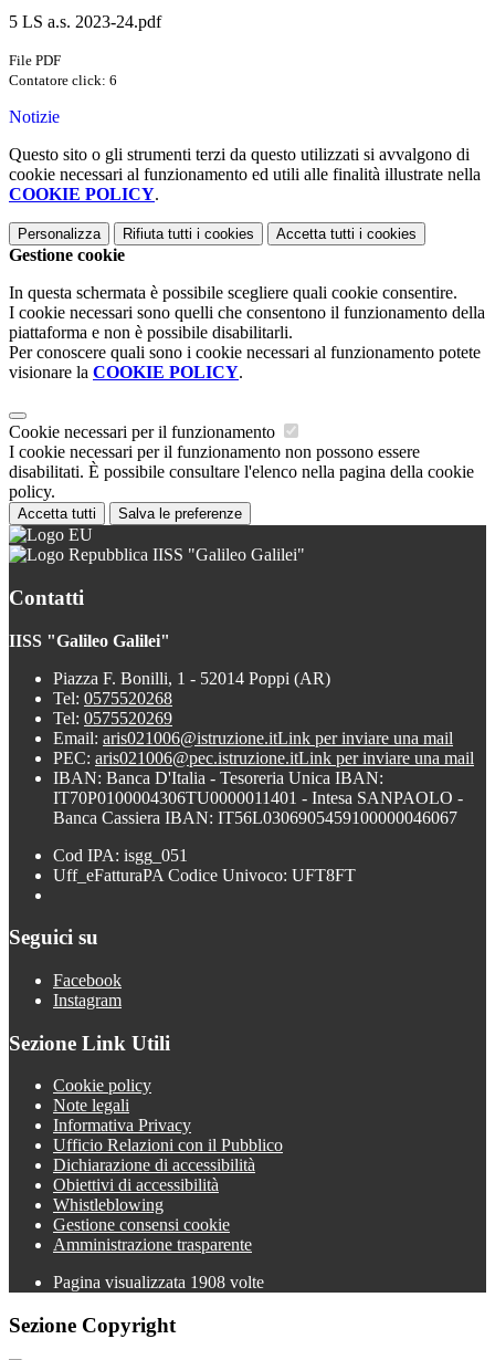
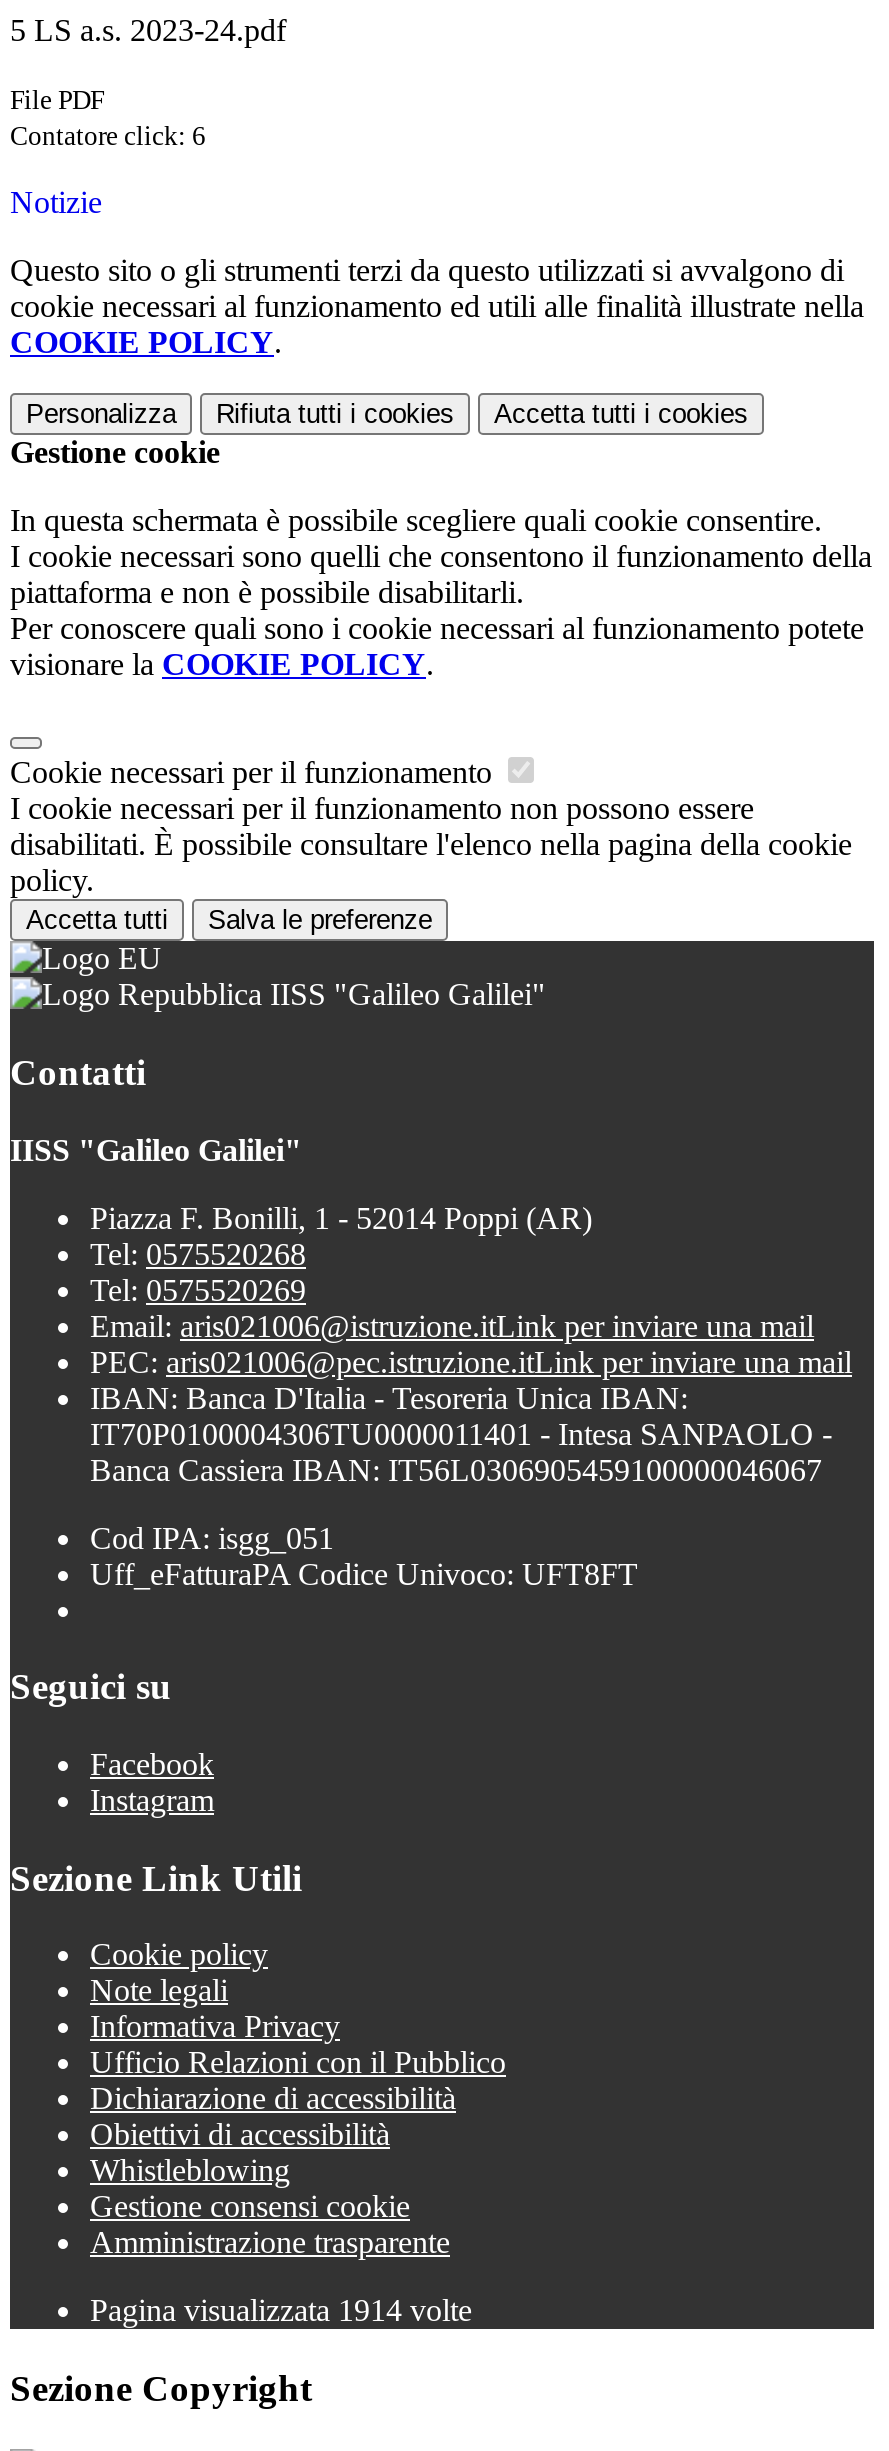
[53,1273,264,1292] Pagina visualizzata 1908 volte -> [90,2294,472,2328] Pagina visualizzata 1914 volte

